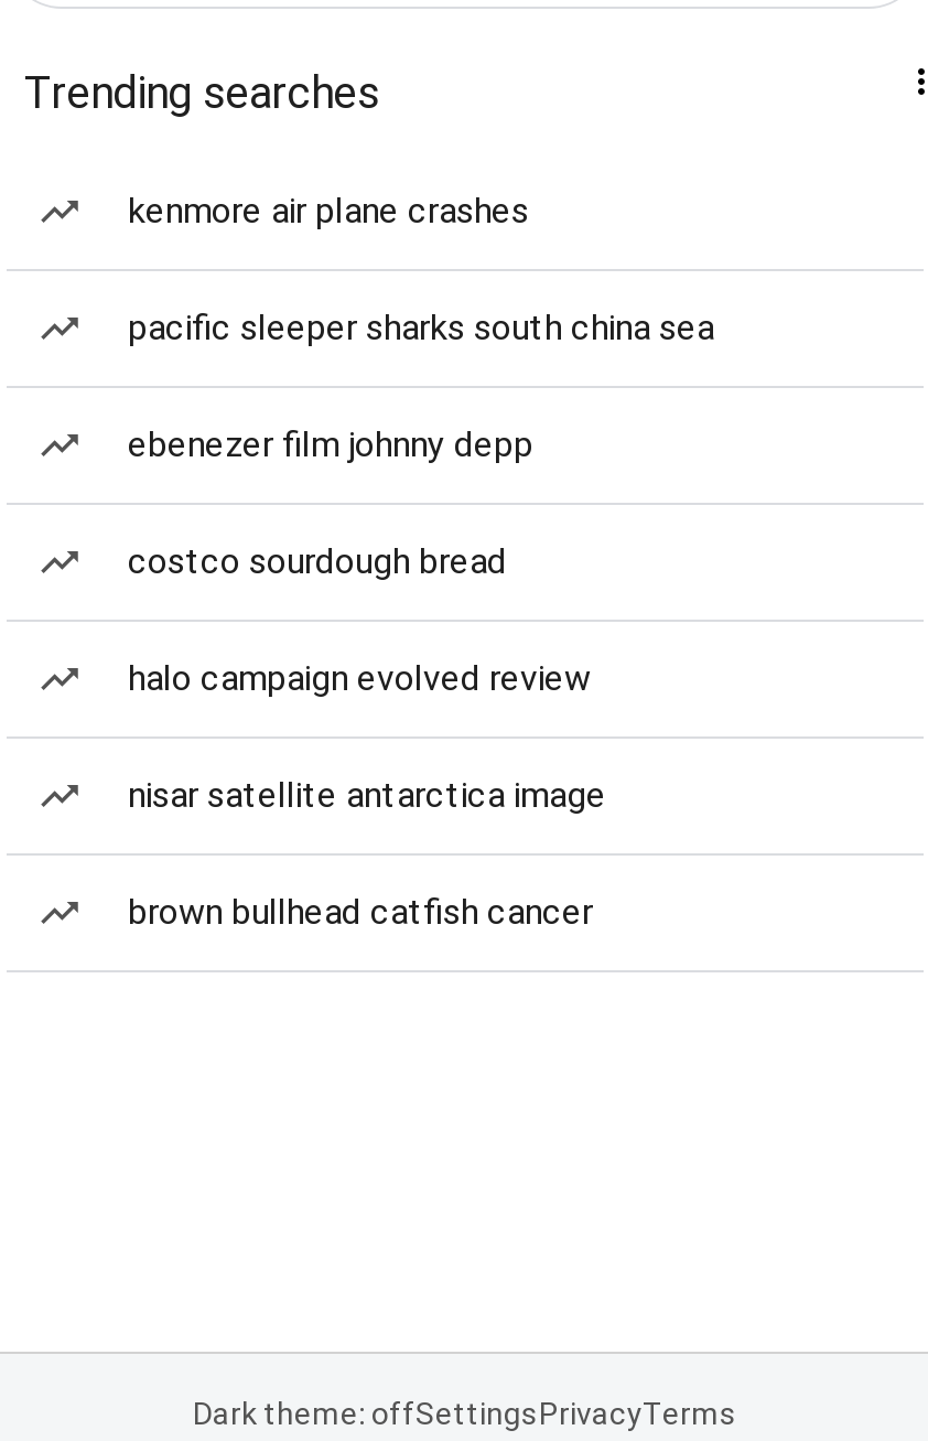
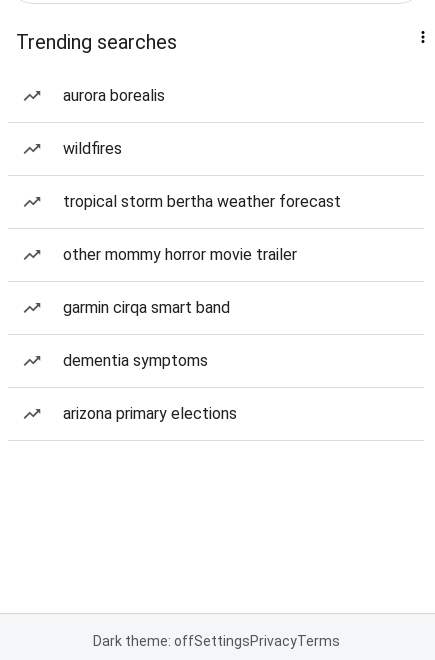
[128,190,529,232] kenmore air plane crashes -> [63,86,165,105] aurora borealis
[128,307,714,348] pacific sleeper sharks south china sea -> [63,139,122,158] wildfires
[128,423,533,465] ebenezer film johnny depp -> [63,192,341,211] tropical storm bertha weather forecast
[128,540,507,582] costco sourdough bread -> [63,245,297,264] other mommy horror movie trailer
[128,657,591,699] halo campaign evolved review -> [63,298,230,317] garmin cirqa smart band
[128,774,606,816] nisar satellite antarctica image -> [63,351,208,370] dementia symptoms
[128,891,593,933] brown bullhead catfish cancer -> [63,404,237,423] arizona primary elections

